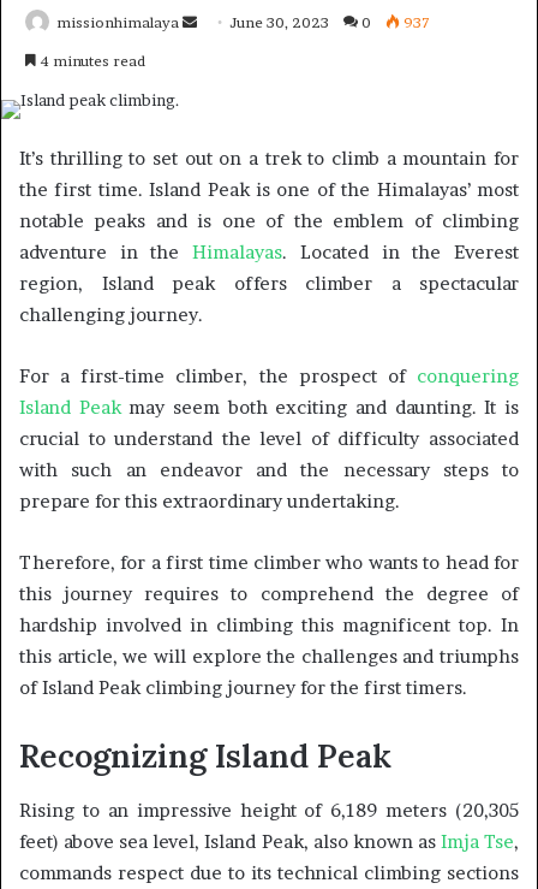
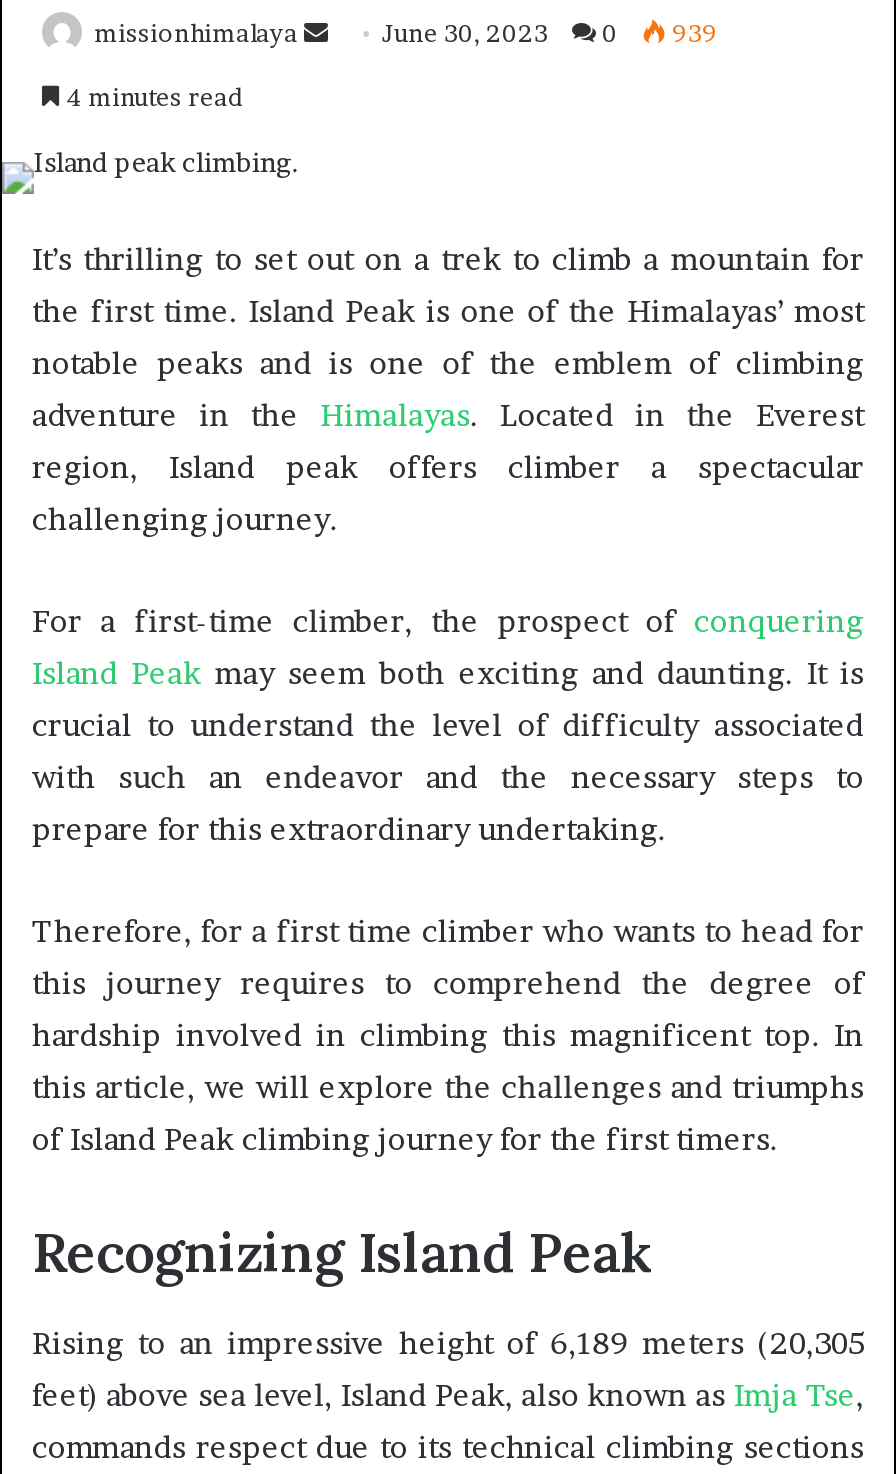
[400,13,430,31] 937 -> [666,18,718,48] 939

